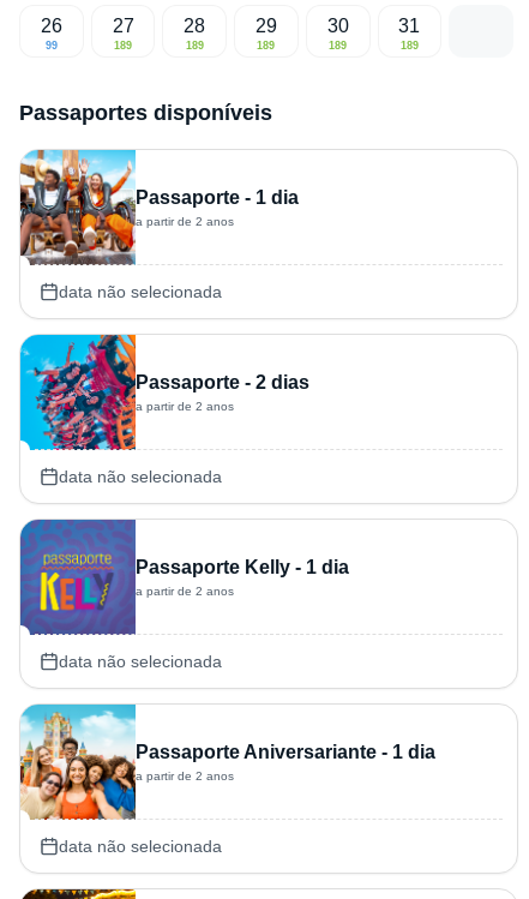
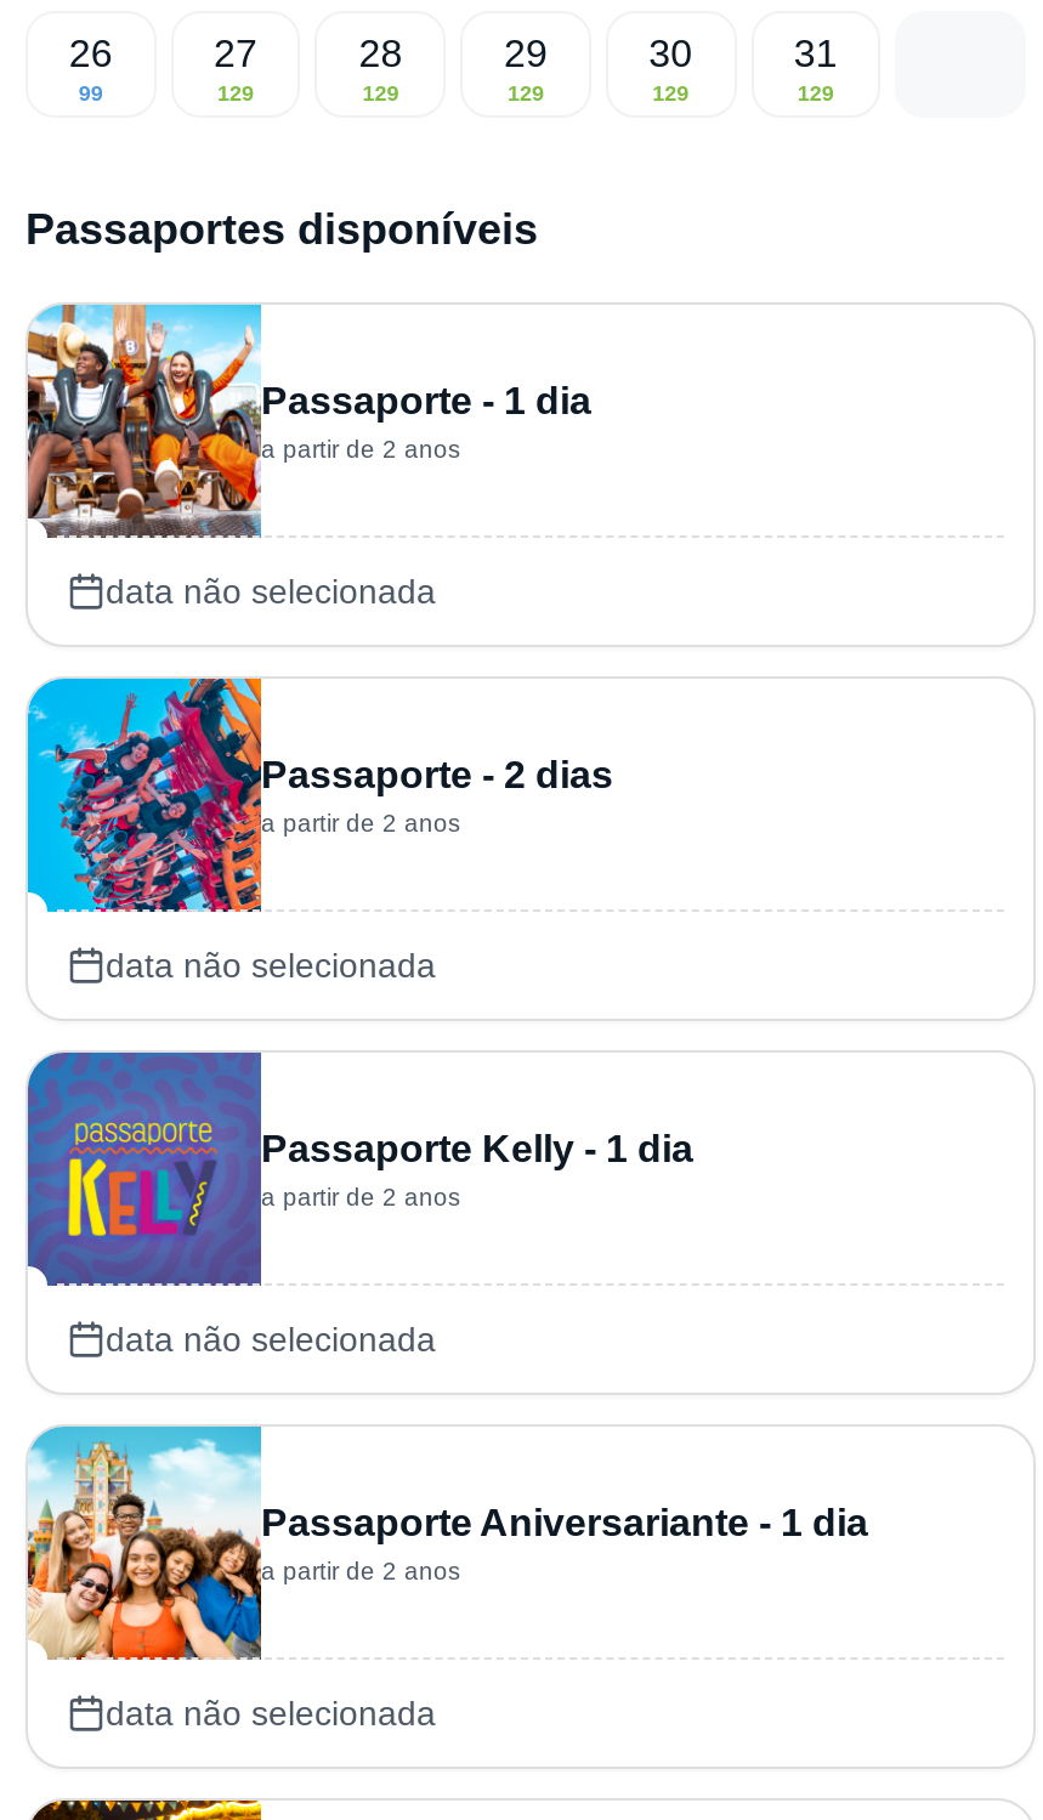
[114,39,132,51] 189 -> [217,80,254,104] 129
[186,39,204,51] 189 -> [363,80,399,104] 129
[257,39,275,51] 189 -> [508,80,544,104] 129
[329,39,347,51] 189 -> [653,80,689,104] 129
[401,39,419,51] 189 -> [797,80,834,104] 129

